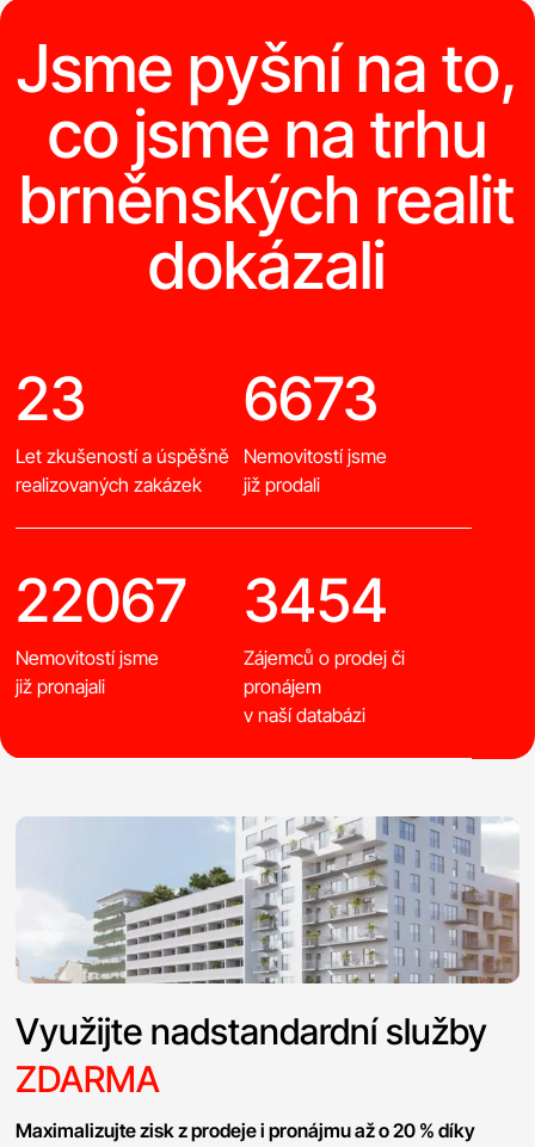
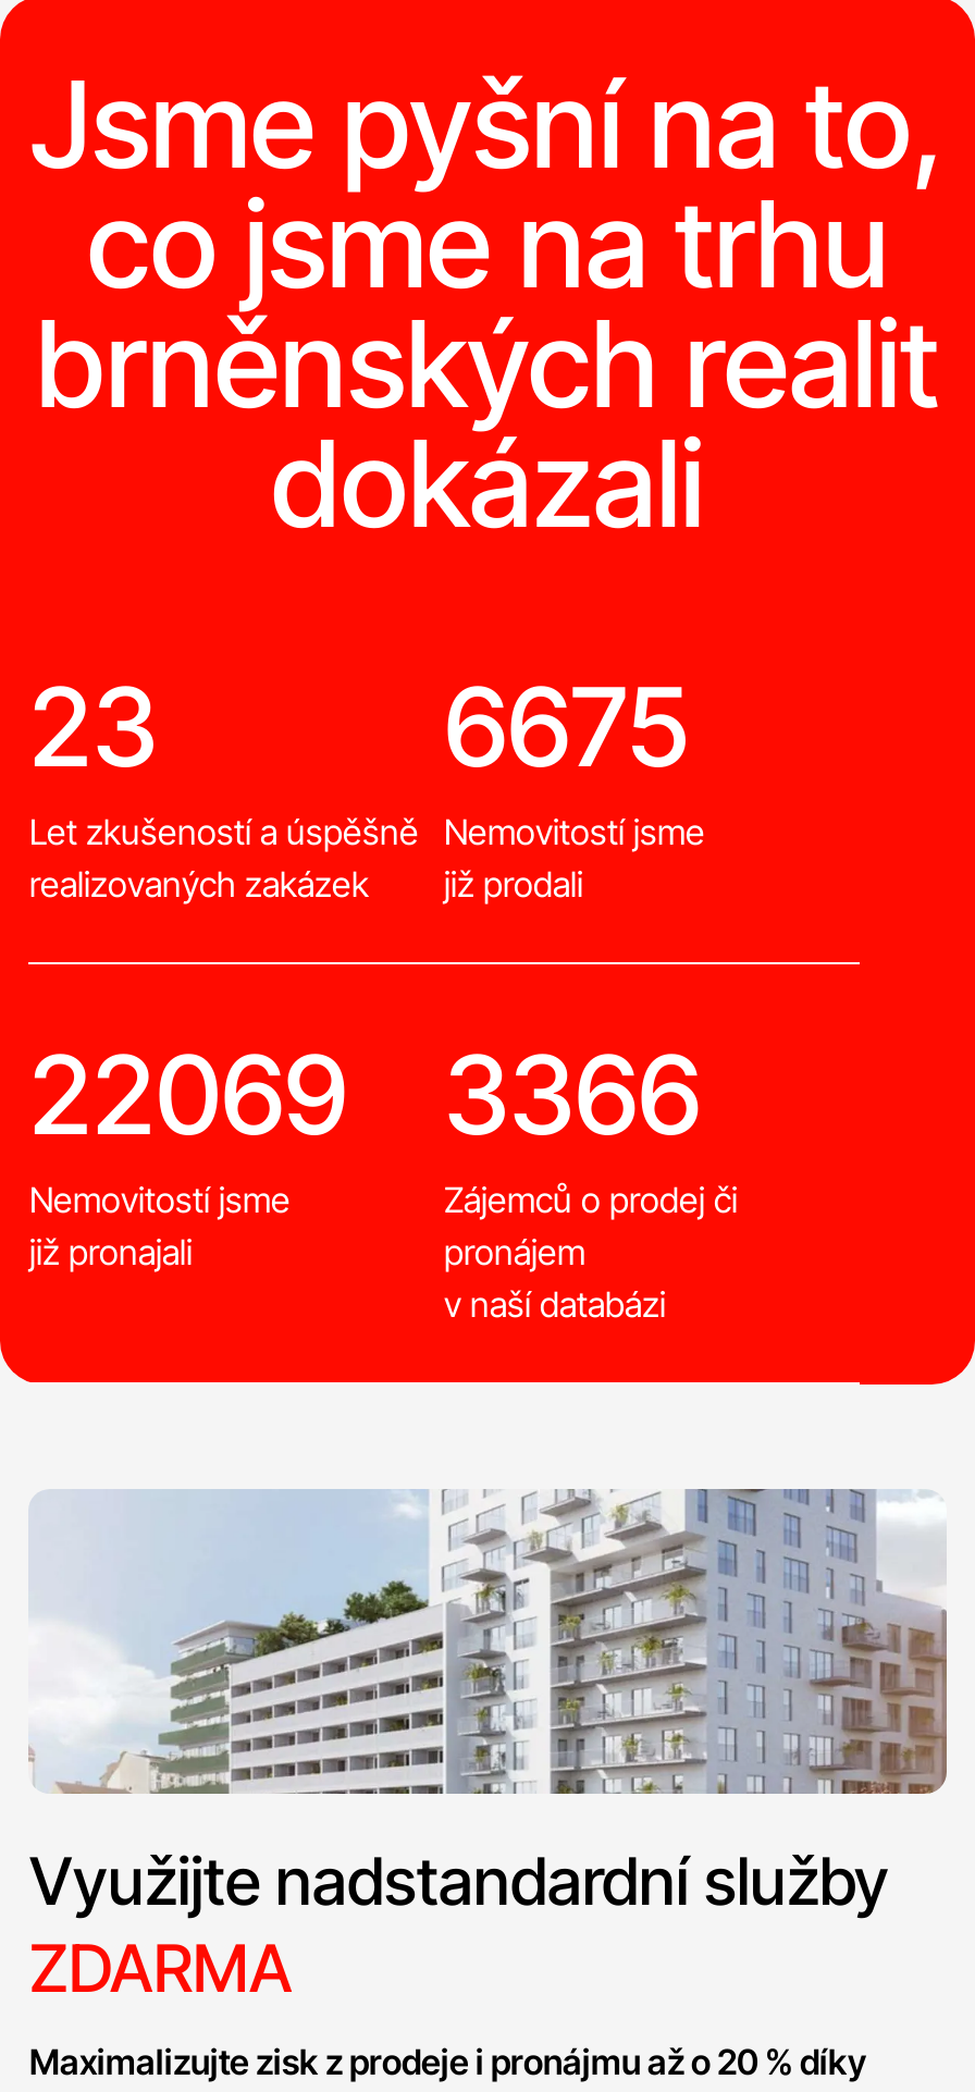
[244,363,379,434] 6673 -> [444,662,690,792] 6675
[16,565,187,636] 22067 -> [29,1030,347,1160] 22069
[244,565,388,636] 3454 -> [444,1030,701,1160] 3366

